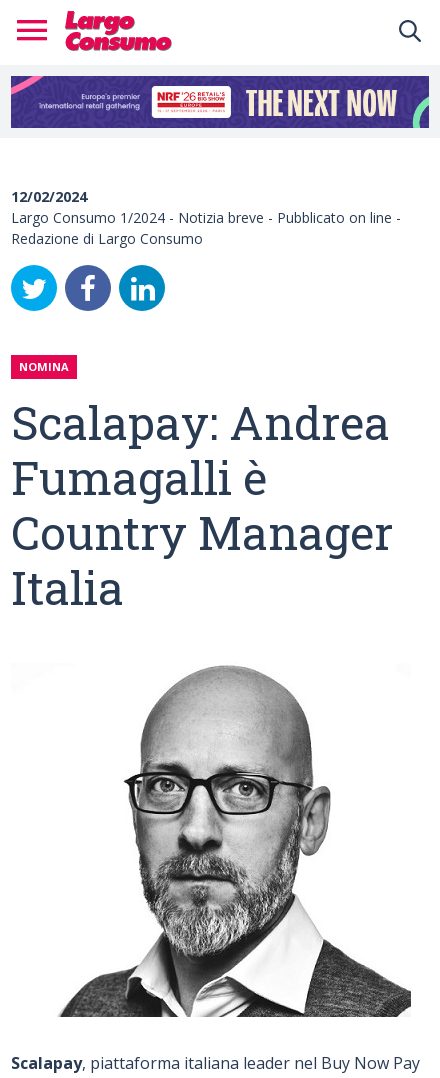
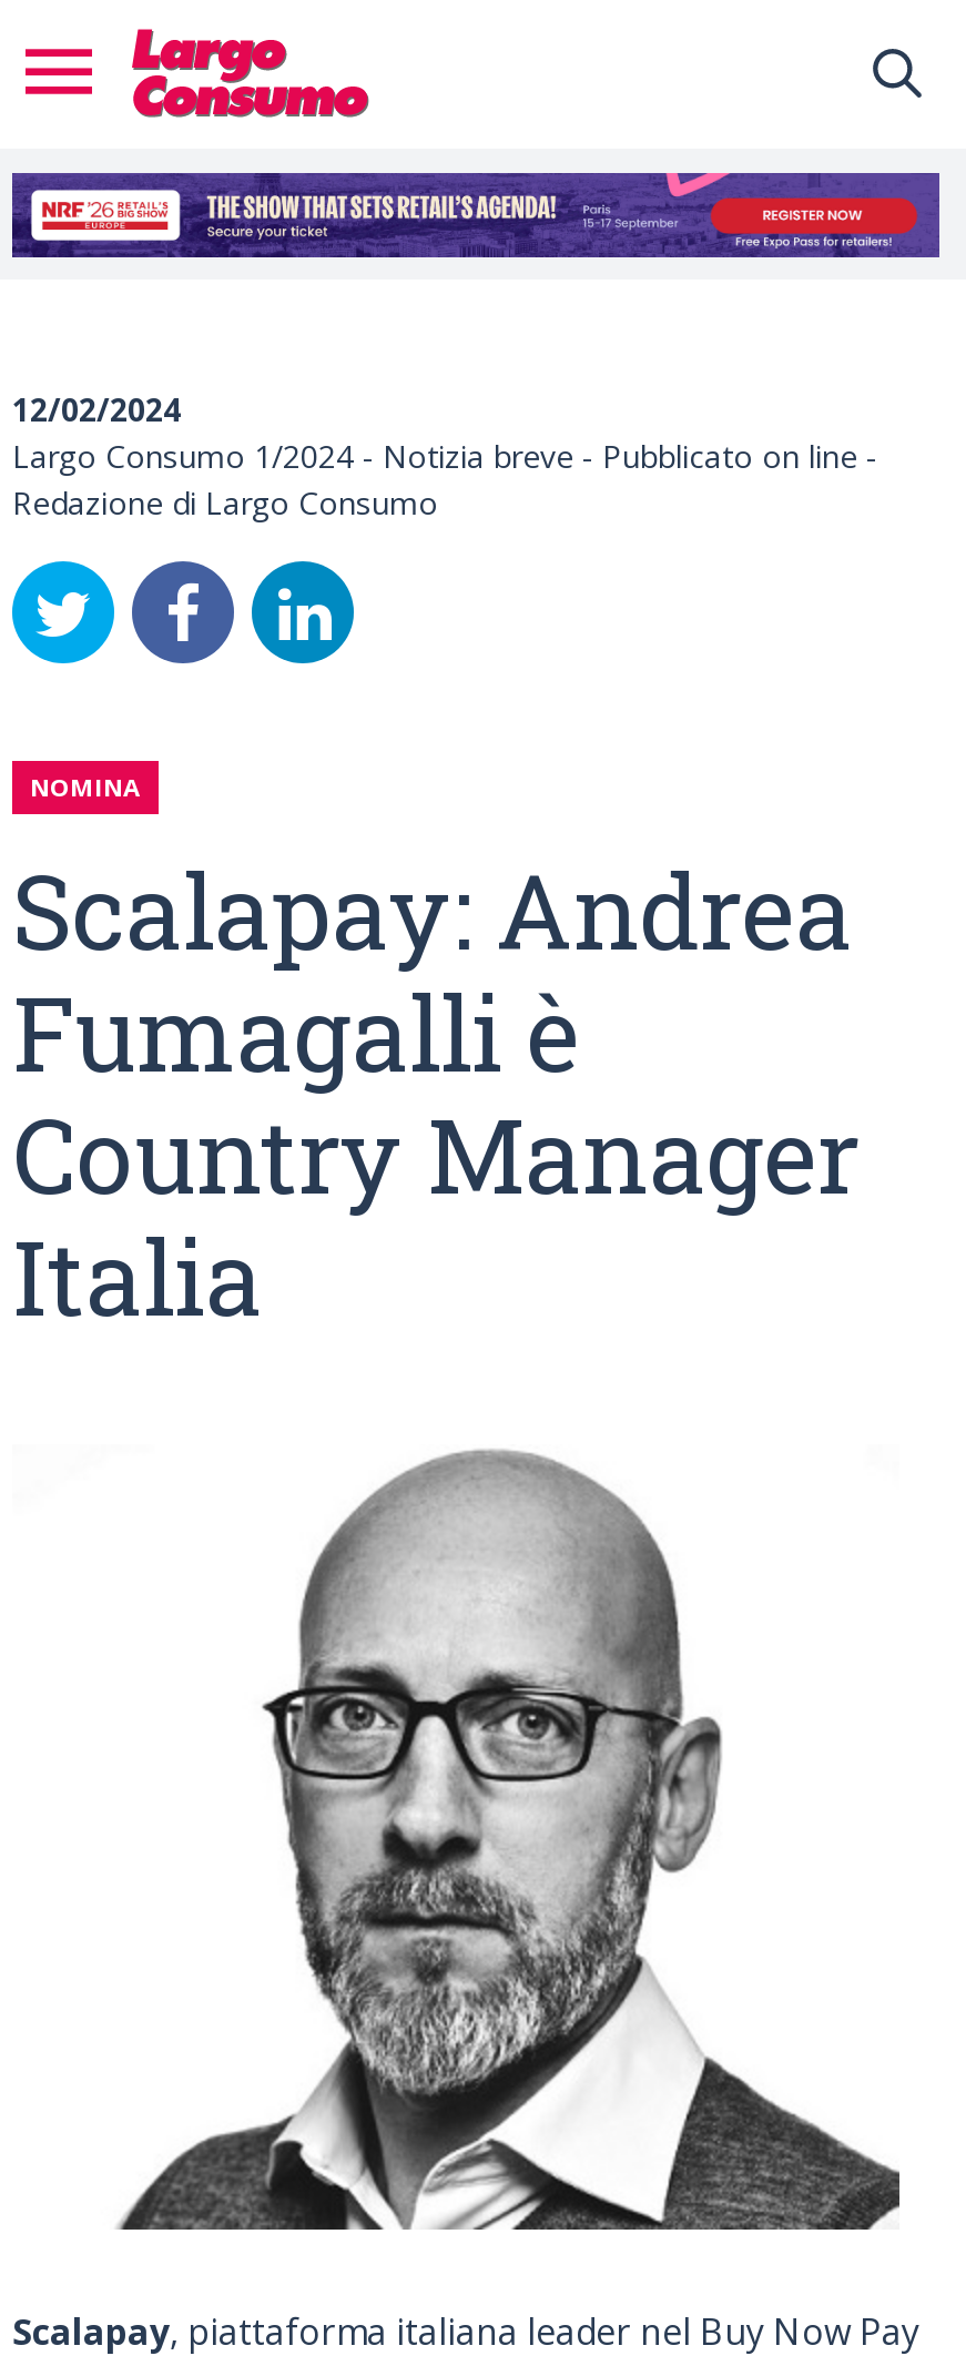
[10,75,430,129] [image] -> [14,171,919,260] [image]

